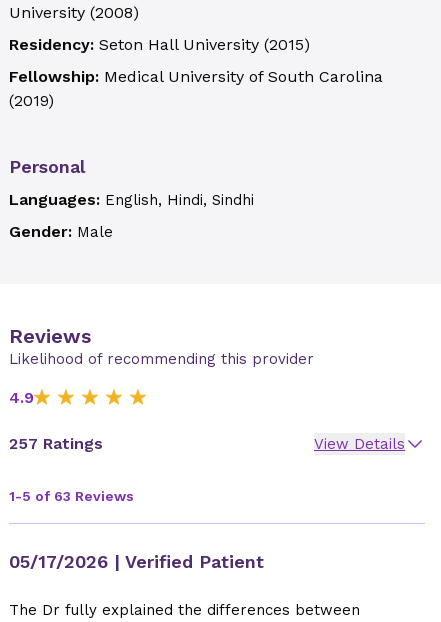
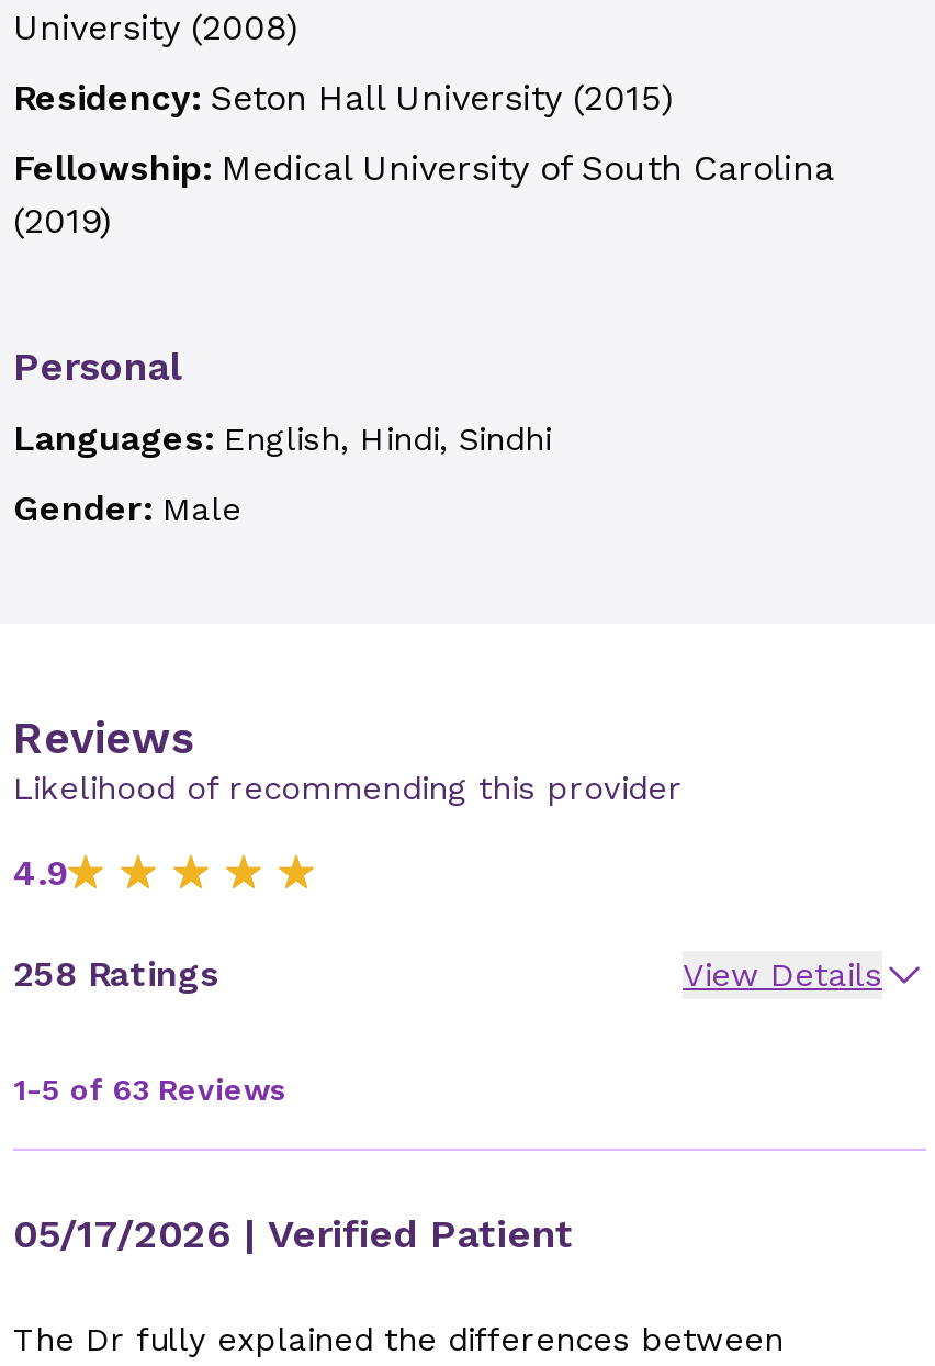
[9,434,103,453] 257 Ratings -> [13,953,219,995] 258 Ratings

